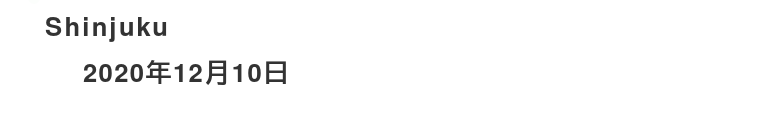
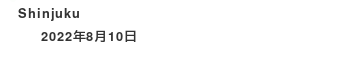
[83,54,291,90] 2020年12月10日 -> [41,27,137,45] 2022年8月10日

